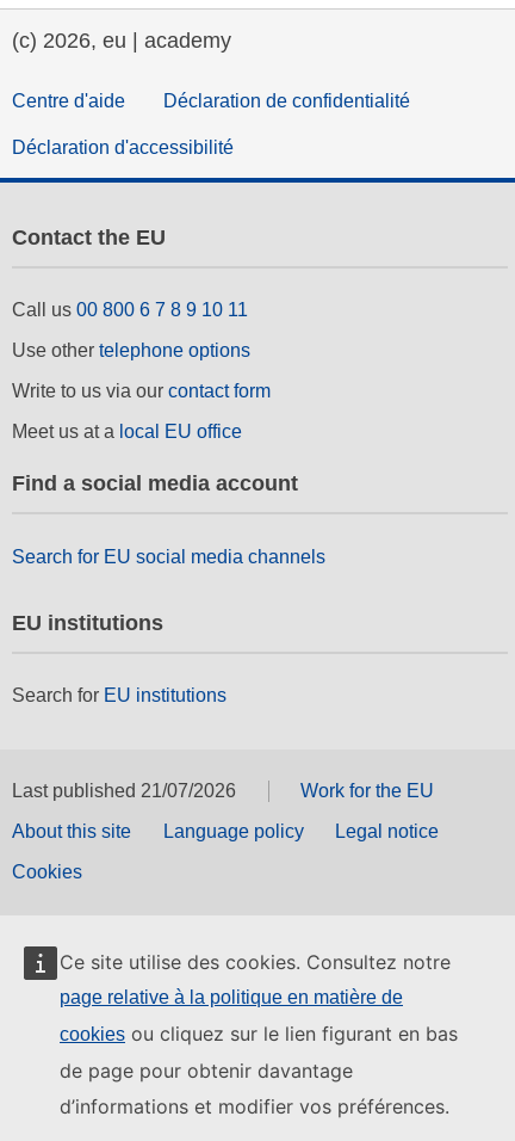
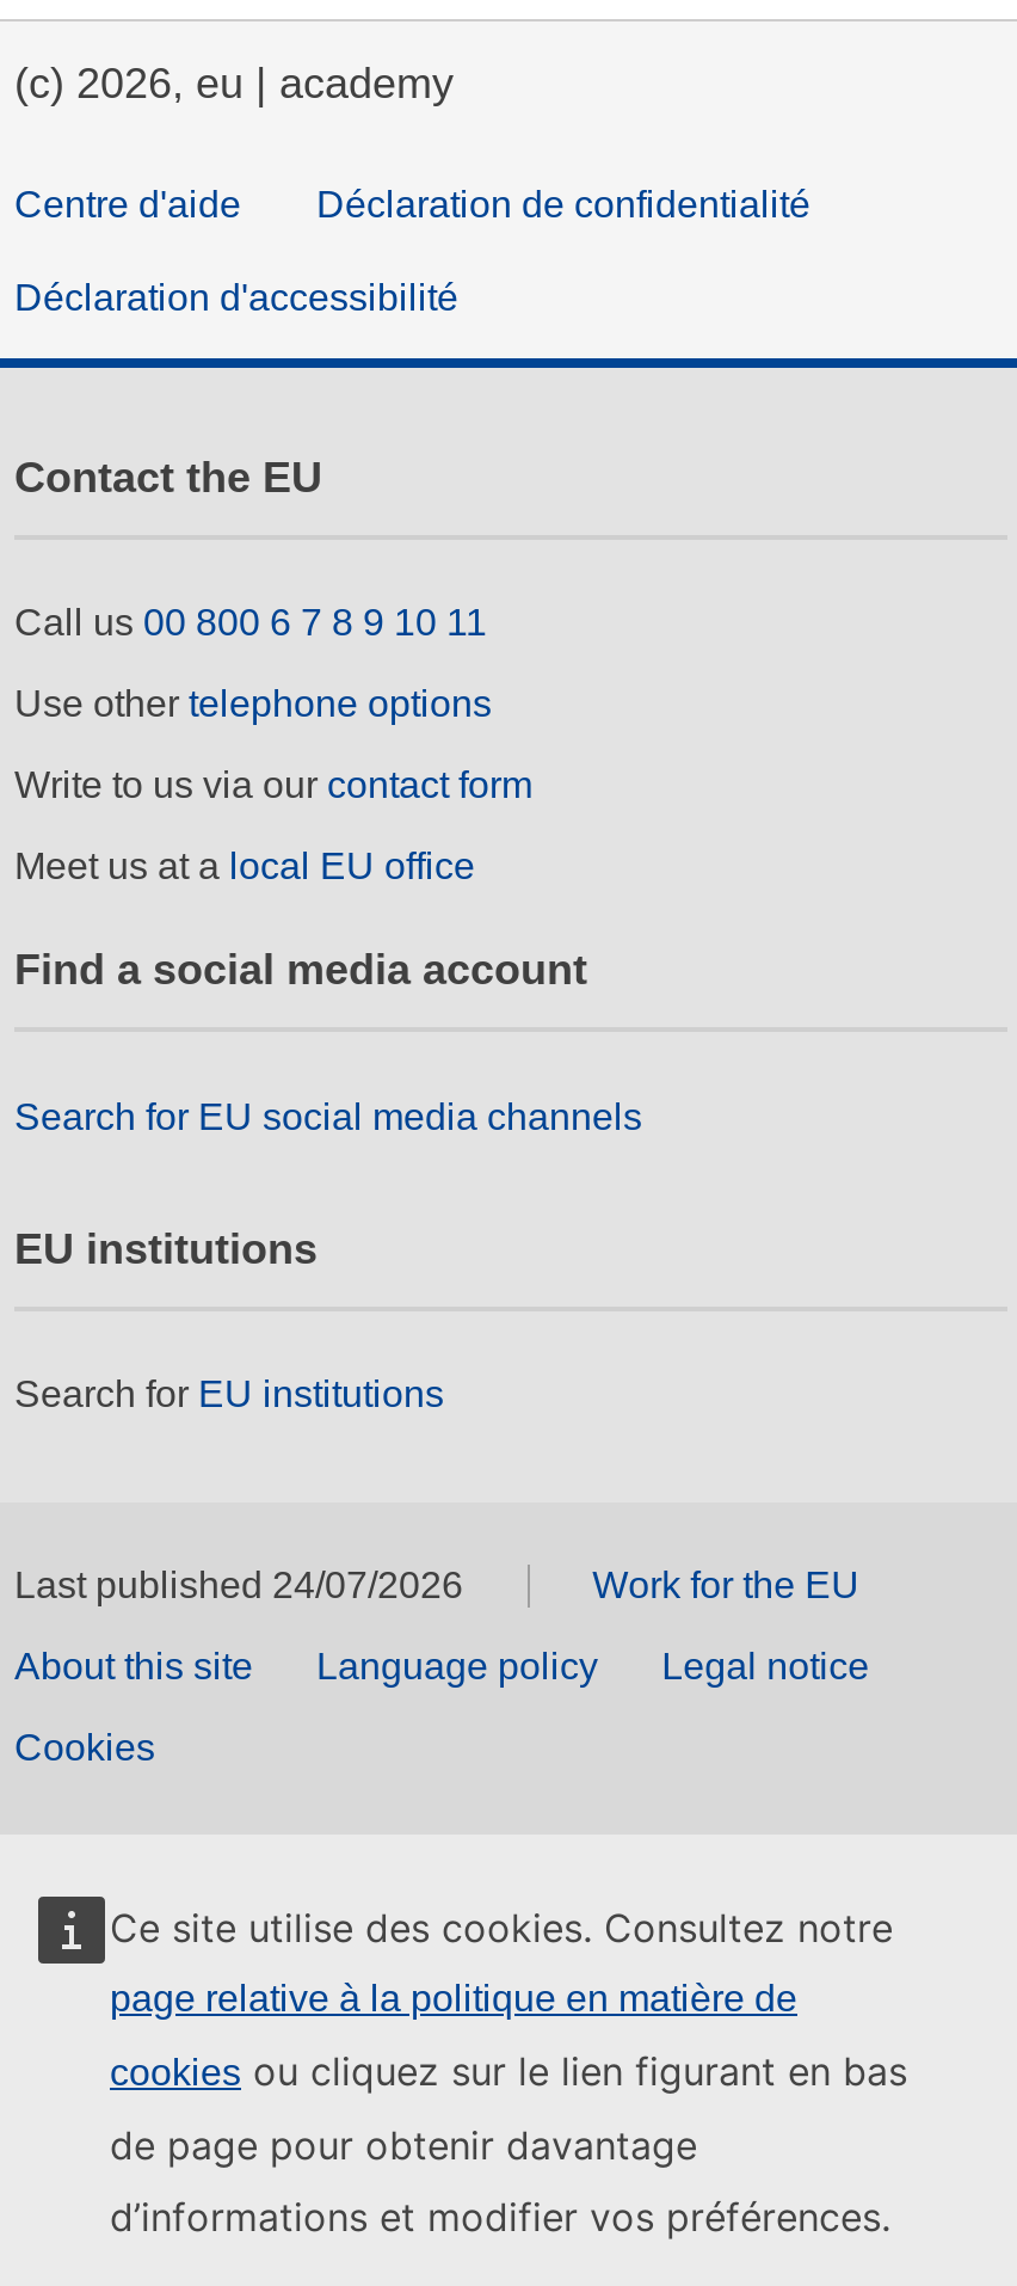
[12,781,236,801] Last published 21/07/2026 -> [14,1566,463,1606] Last published 24/07/2026

